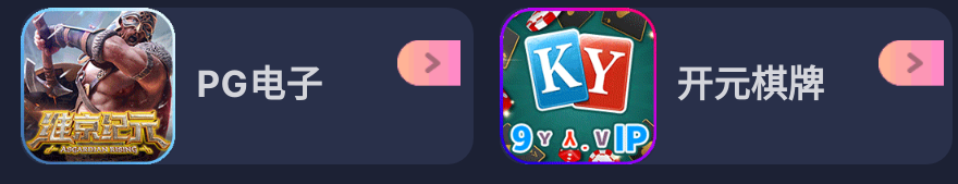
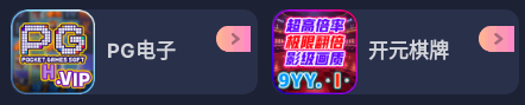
[23,10,175,162] [image] -> [13,11,95,92] [image]
[502,10,656,164] [image] -> [273,12,358,94] [image]

